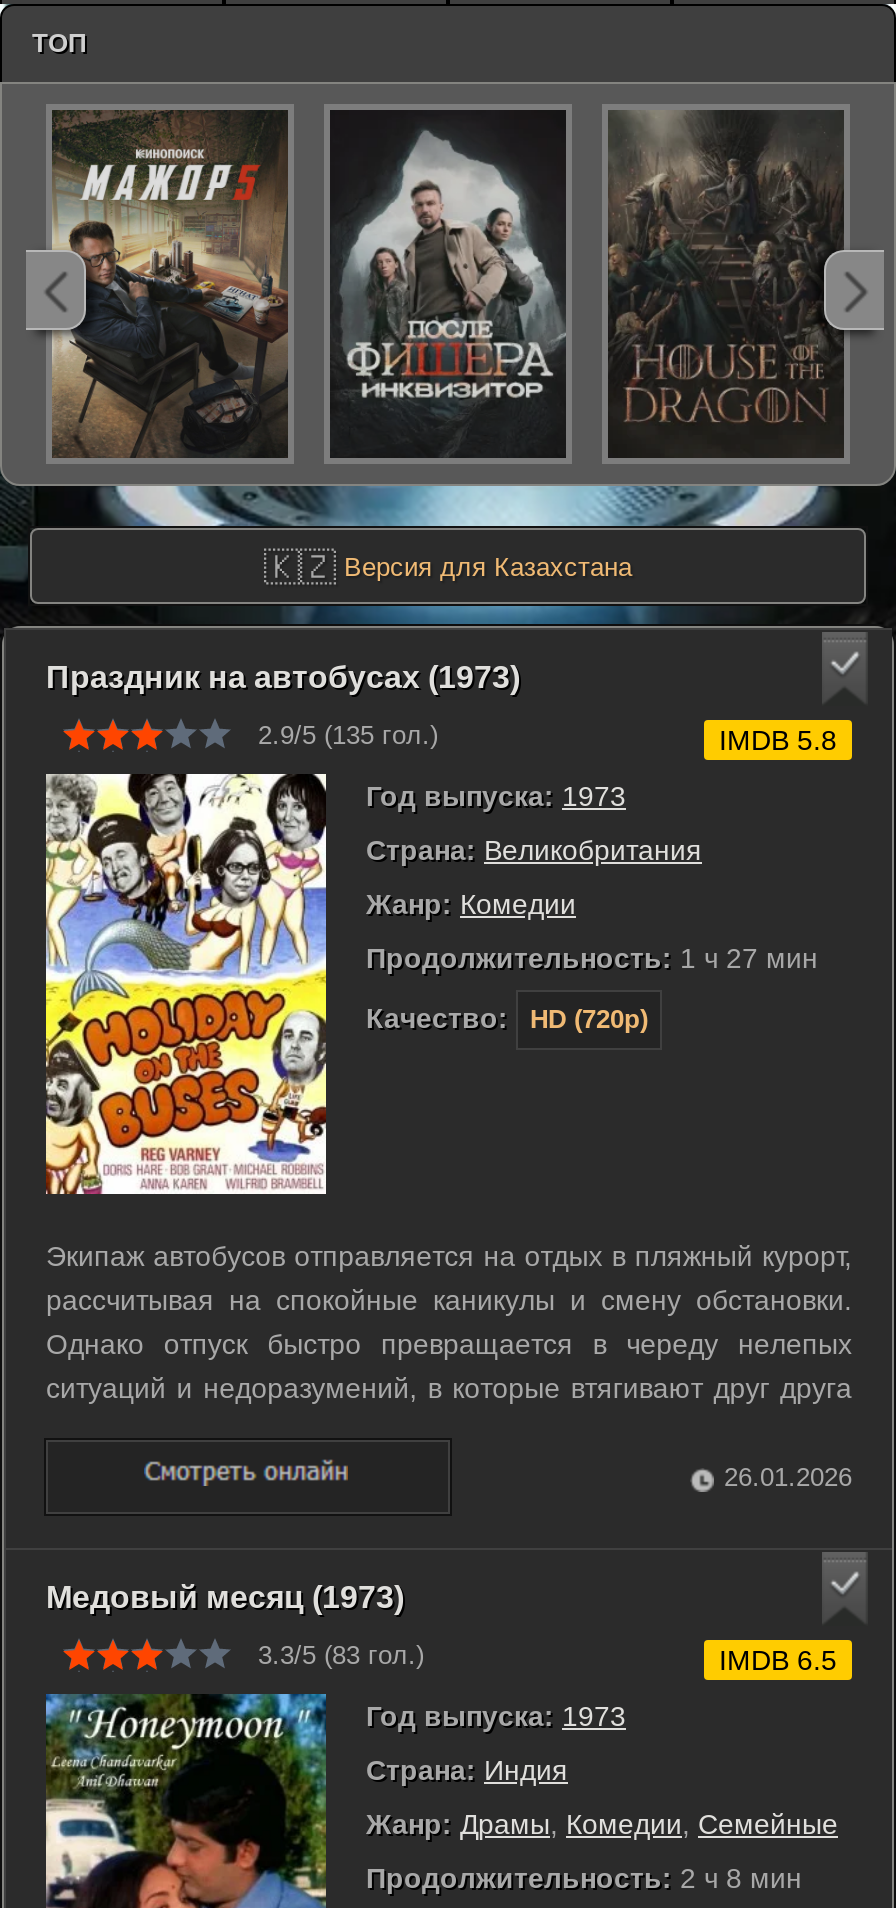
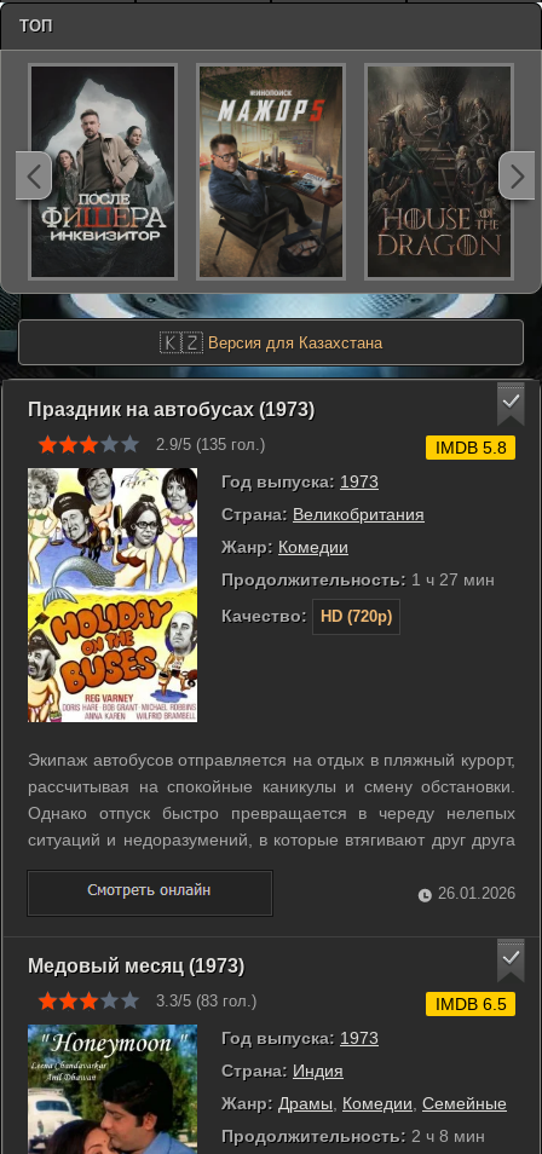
[52,112,288,456] [image] -> [30,67,174,277] [image]
[328,110,566,458] [image] -> [198,68,342,276] [image]

